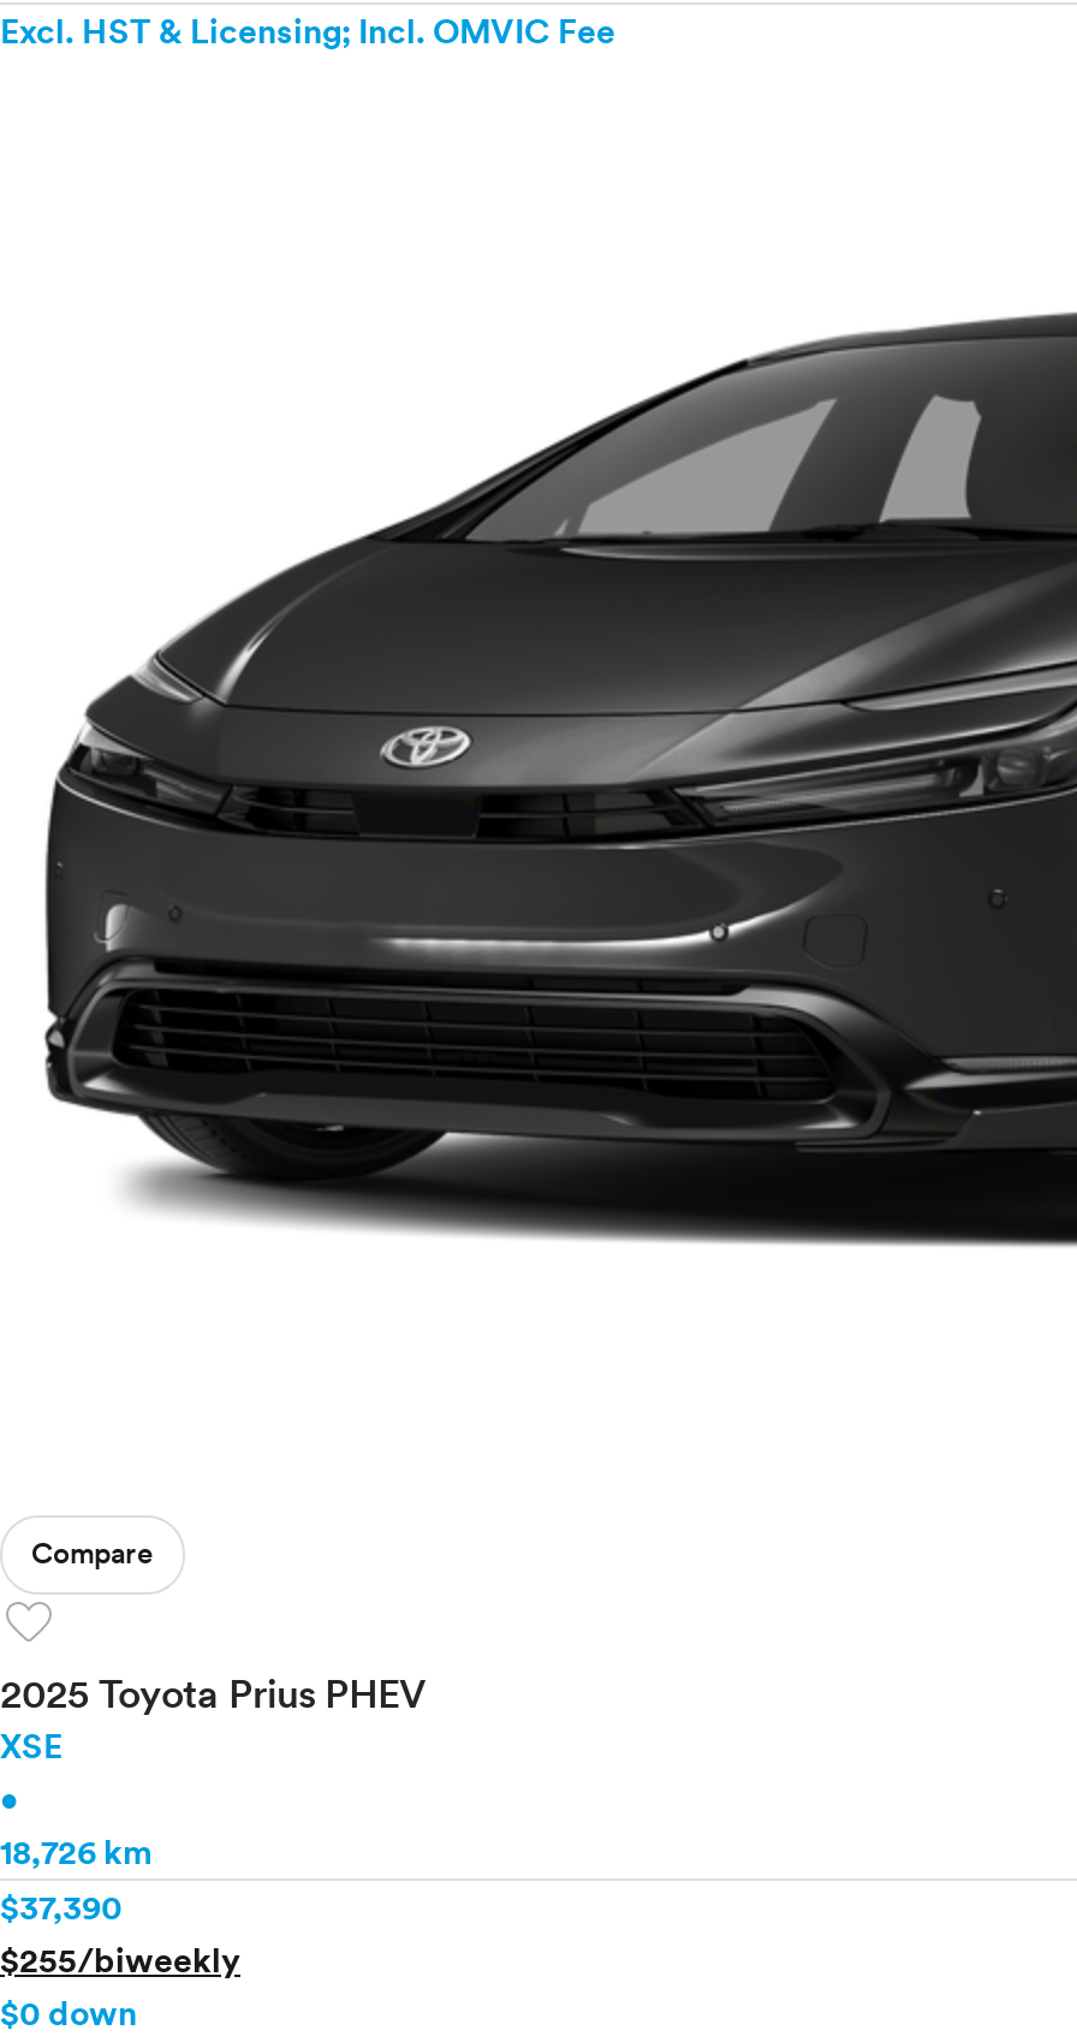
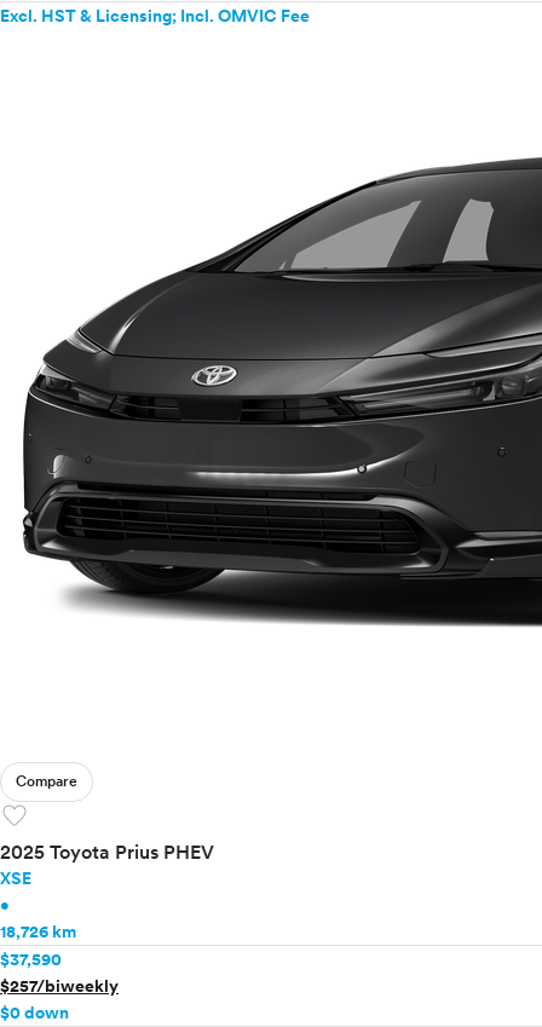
[0,1888,240,1979] $37,390 | $255/biweekly -> [0,950,119,996] $37,590 | $257/biweekly

